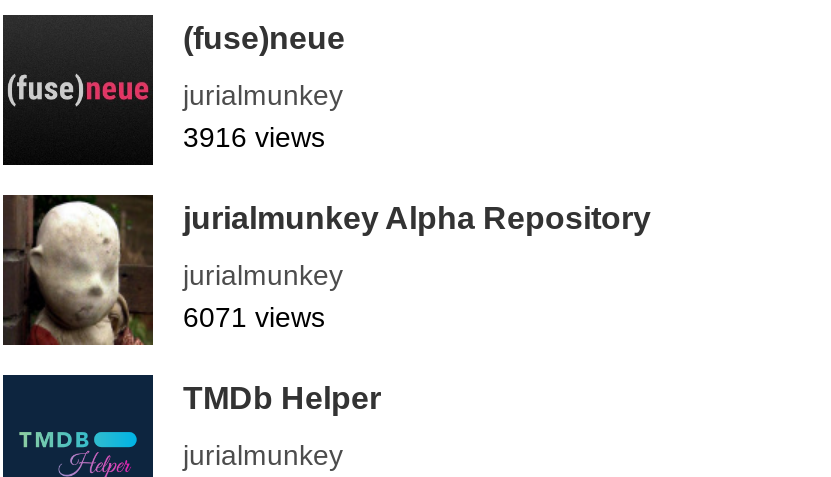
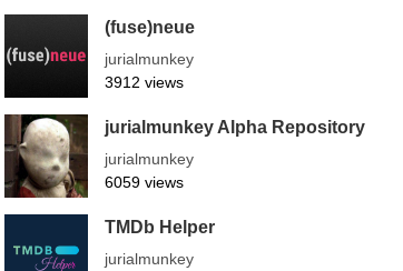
[183,121,325,153] 3916 views -> [105,73,184,91] 3912 views
[183,301,325,333] 6071 views -> [105,173,184,191] 6059 views

